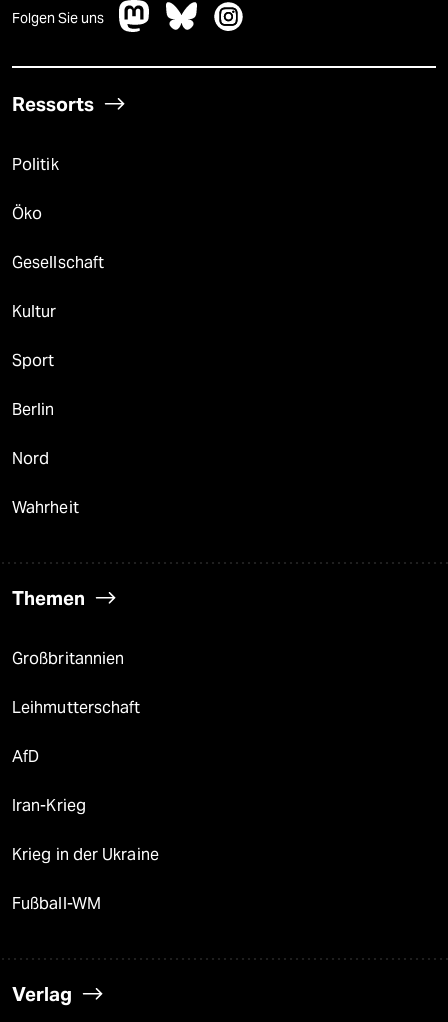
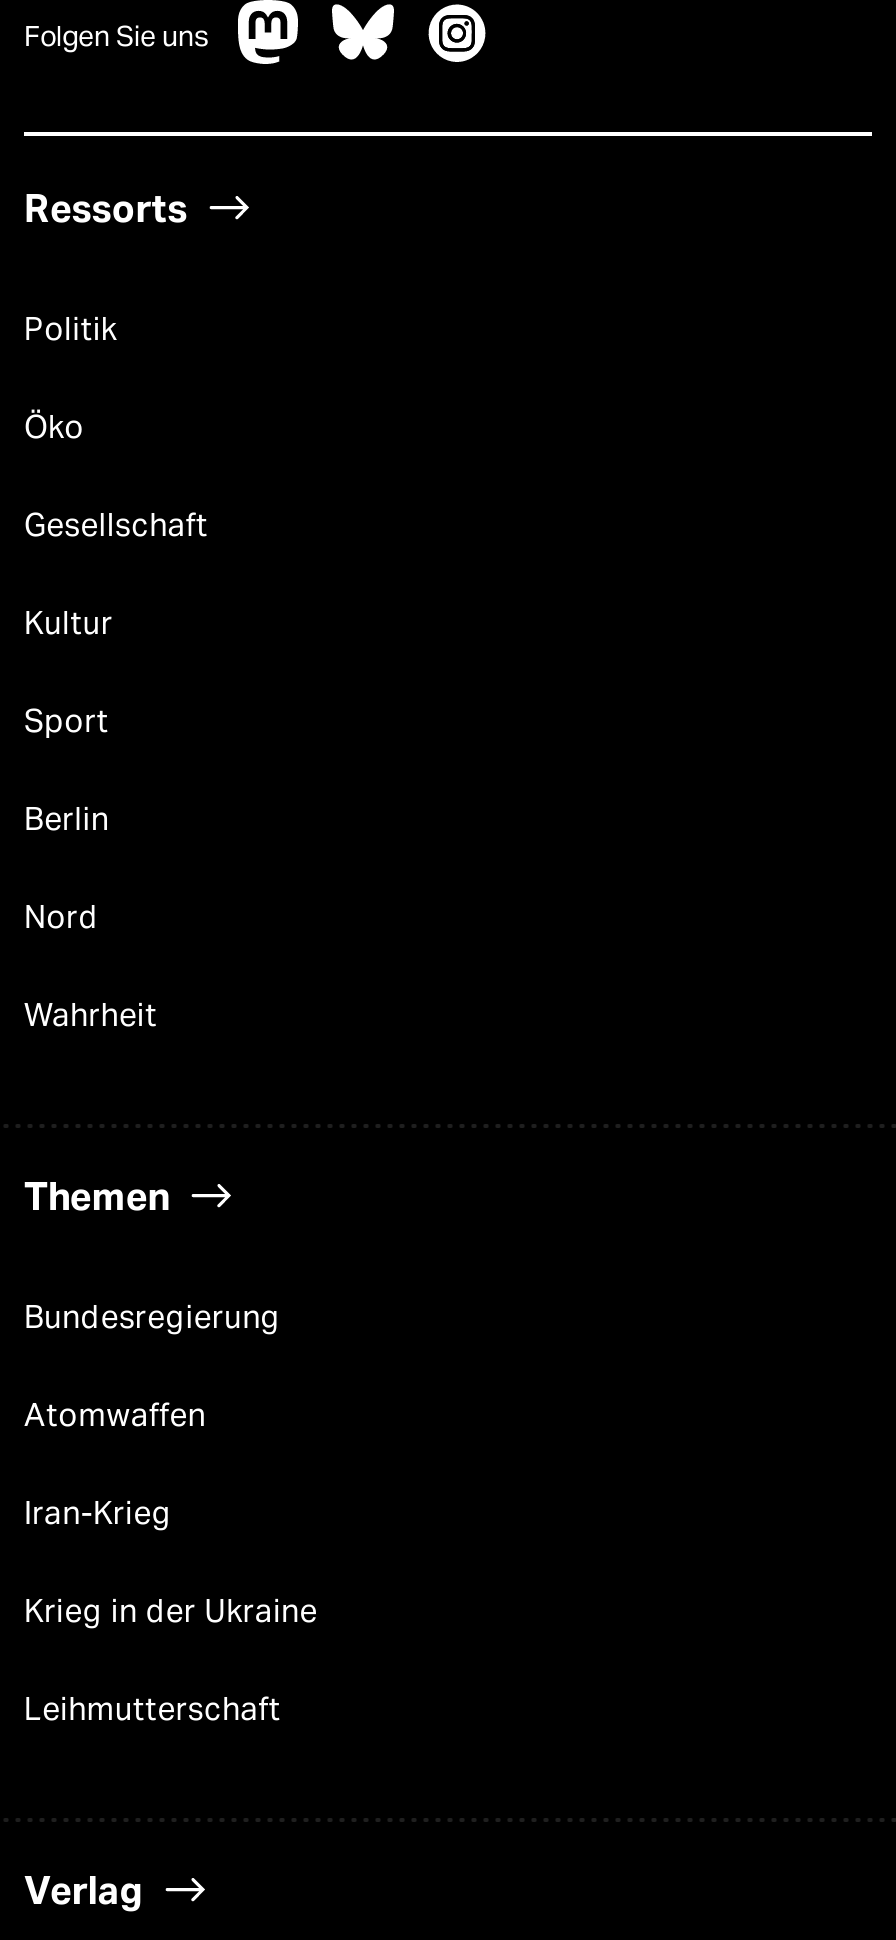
[12,649,124,766] Großbritannien | AfD -> [24,1298,281,1434] Bundesregierung | Atomwaffen
moved [12,698,140,717] -> [24,1690,281,1728]: Leihmutterschaft
[12,894,101,913] Fußball-WM -> none

